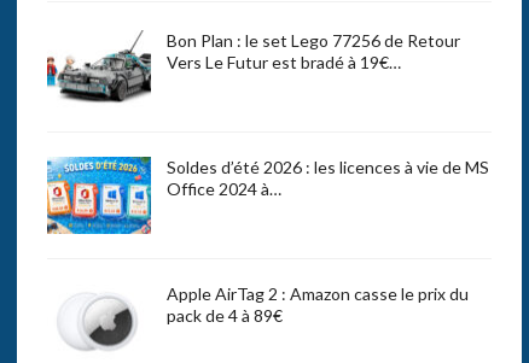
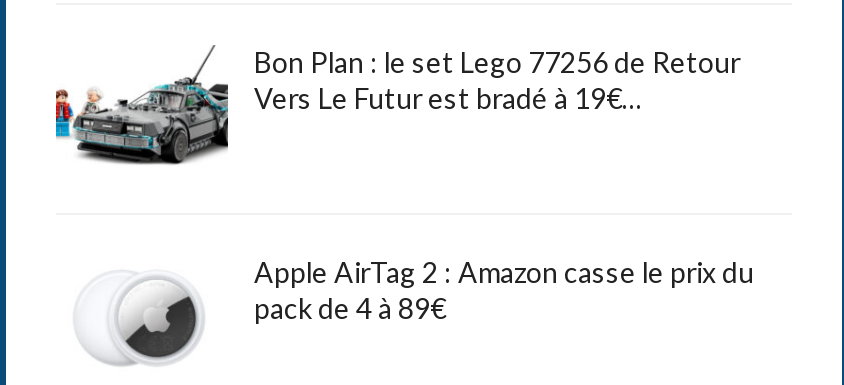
[46,156,489,235] [image] | Soldes d’été 2026 : les licences à vie de MS | Office 2024 à… -> none

